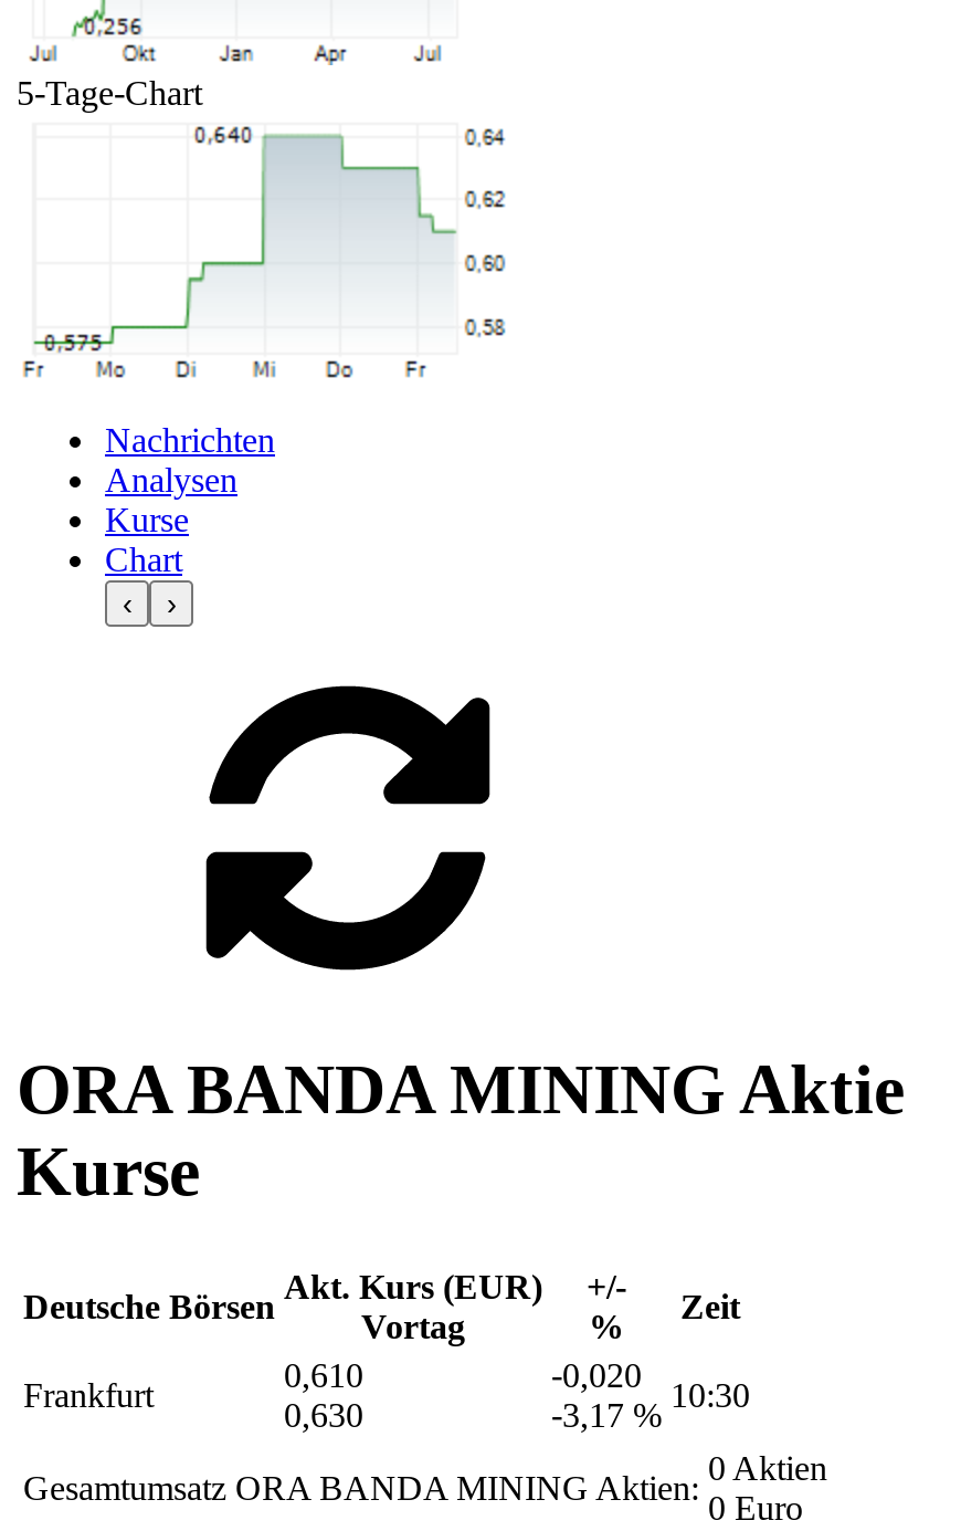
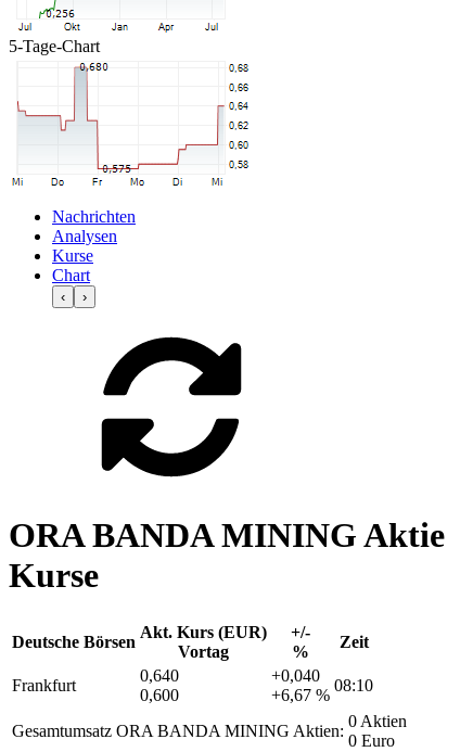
[34,125,507,379] [image] -> [16,62,250,187] [image]
[284,1356,372,1393] 0,610 -> [140,666,183,684] 0,640
[551,1356,642,1393] -0,020 -> [271,666,320,684] +0,040
[670,1376,750,1413] 10:30 -> [334,676,373,694] 08:10
[284,1395,363,1433] 0,630 -> [140,685,179,704] 0,600
[551,1395,662,1433] -3,17 % -> [271,685,330,704] +6,67 %

